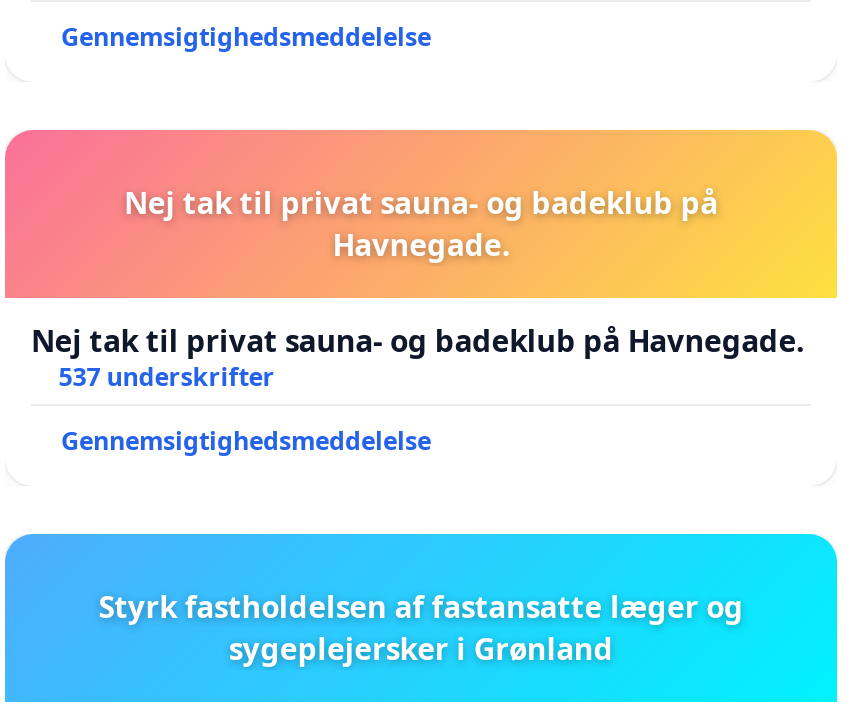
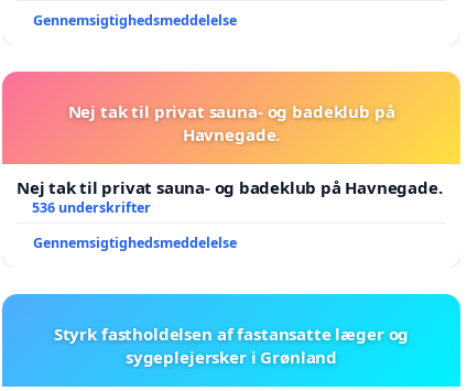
[59,360,275,394] 537 underskrifter -> [32,198,151,217] 536 underskrifter

